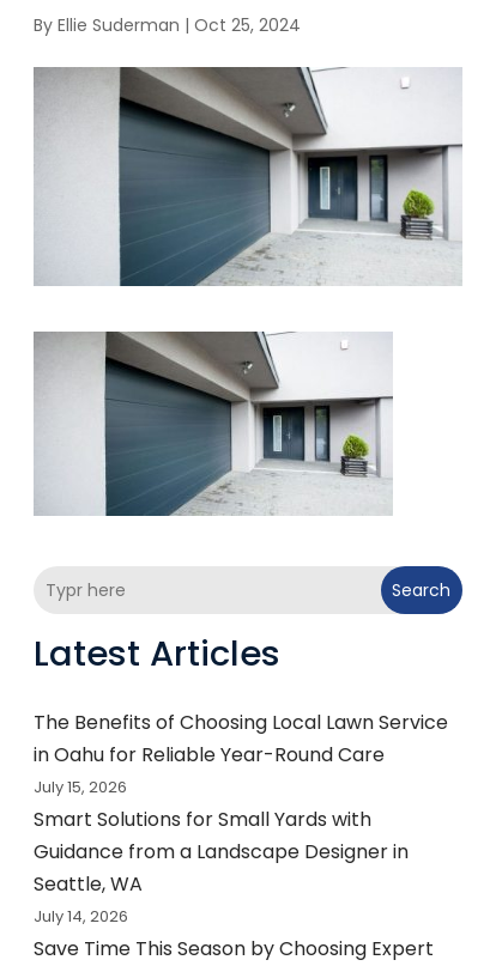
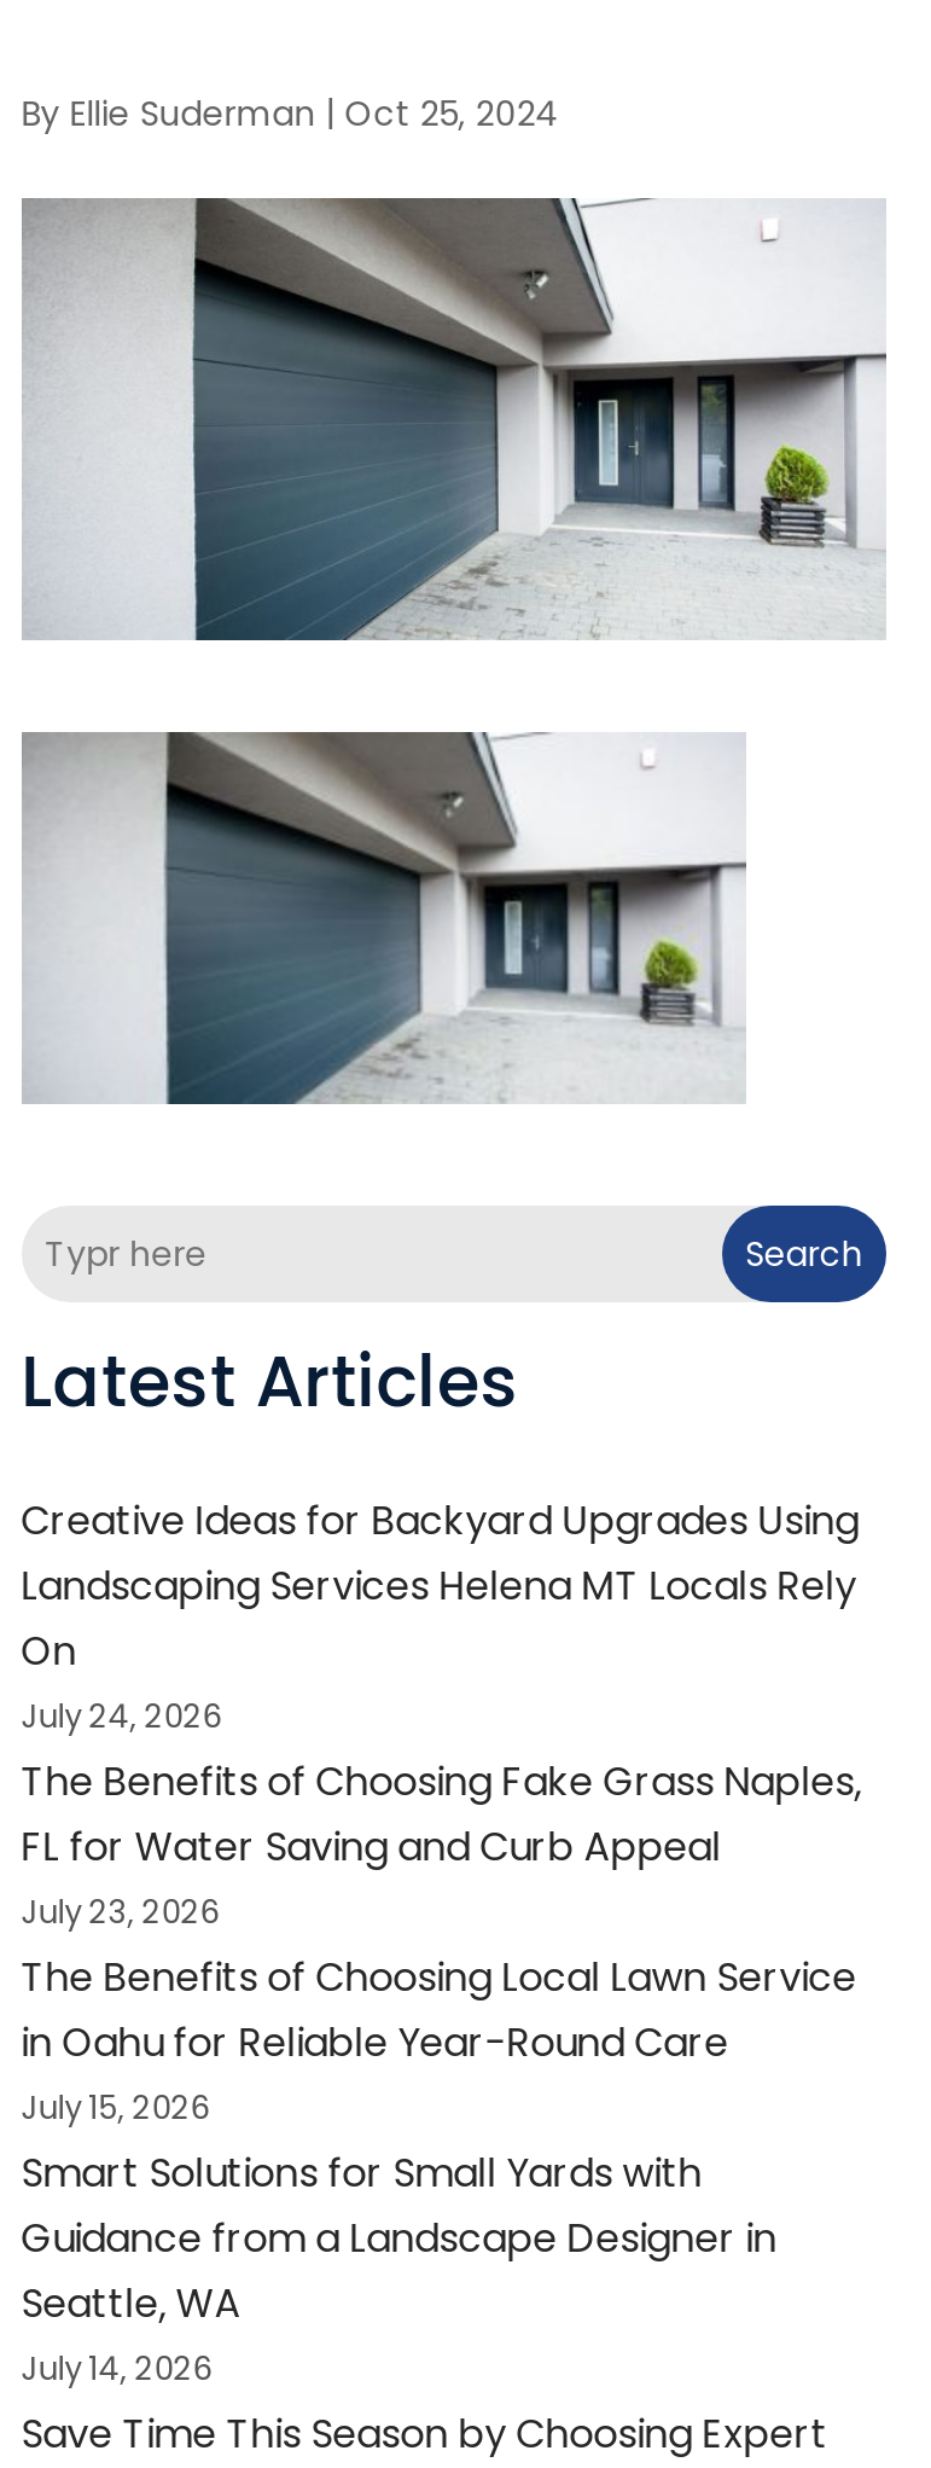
none -> [21,1493,862,1935] Creative Ideas for Backyard Upgrades Using | Landscaping Services Helena MT Locals Rely | On | July 24, 2026 | The Benefits of Choosing Fake Grass Naples, | FL for Water Saving and Curb Appeal | July 23, 2026

